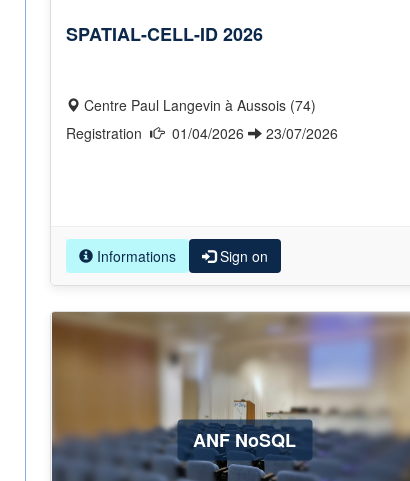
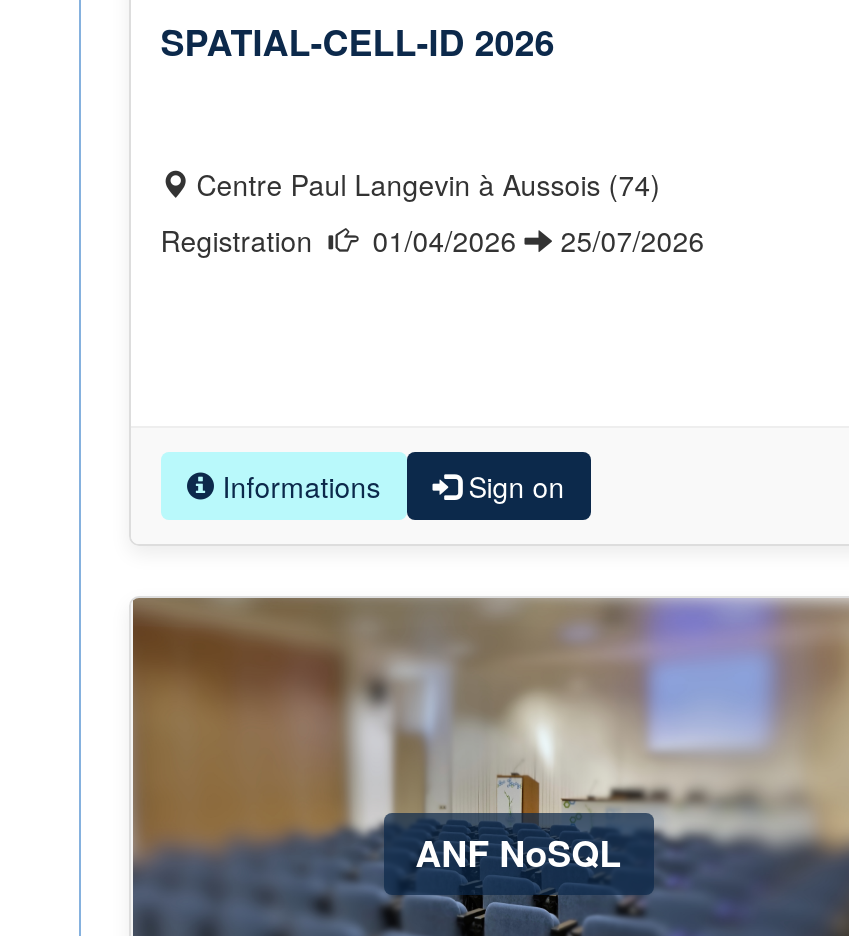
[266,123,338,143] 23/07/2026 -> [561,220,705,260] 25/07/2026

